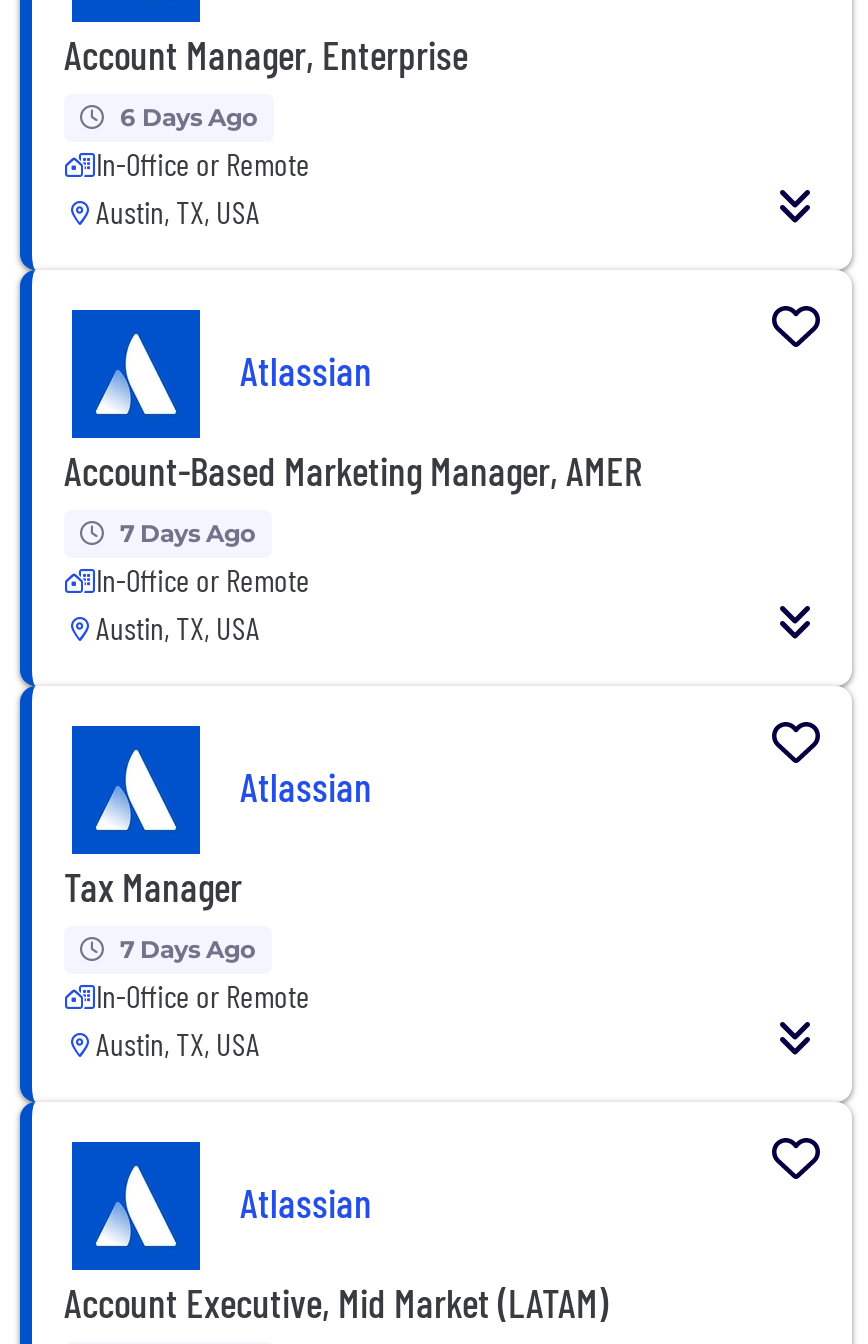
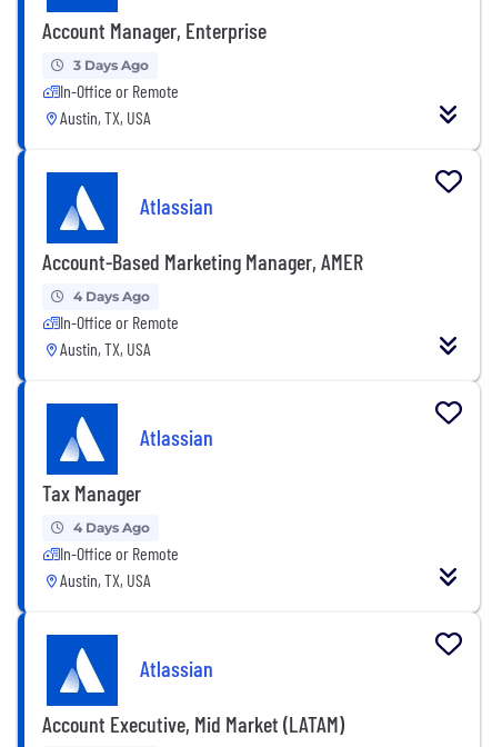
[120,102,258,132] 6 Days Ago -> [73,57,149,73] 3 Days Ago
[120,518,256,548] 7 Days Ago -> [73,288,150,304] 4 Days Ago
[120,934,256,964] 7 Days Ago -> [73,519,150,536] 4 Days Ago

